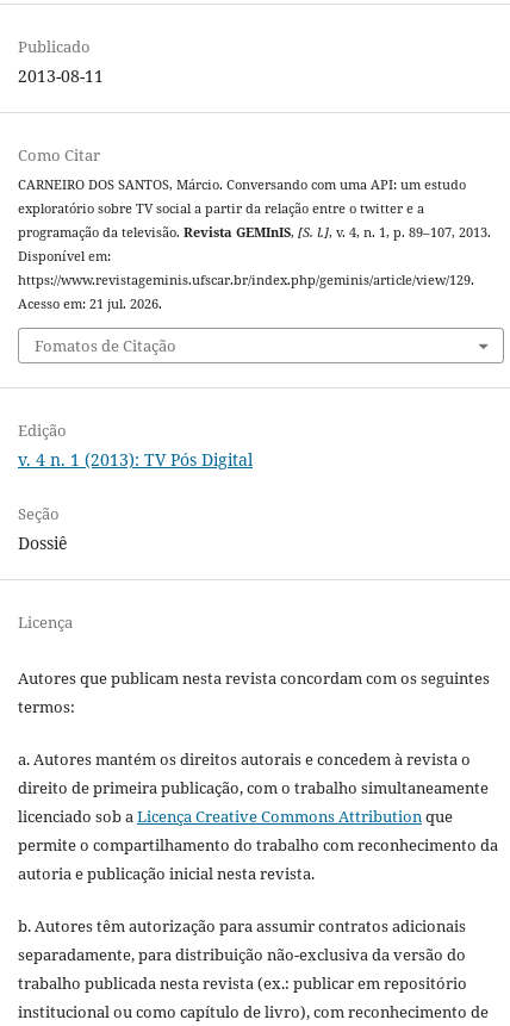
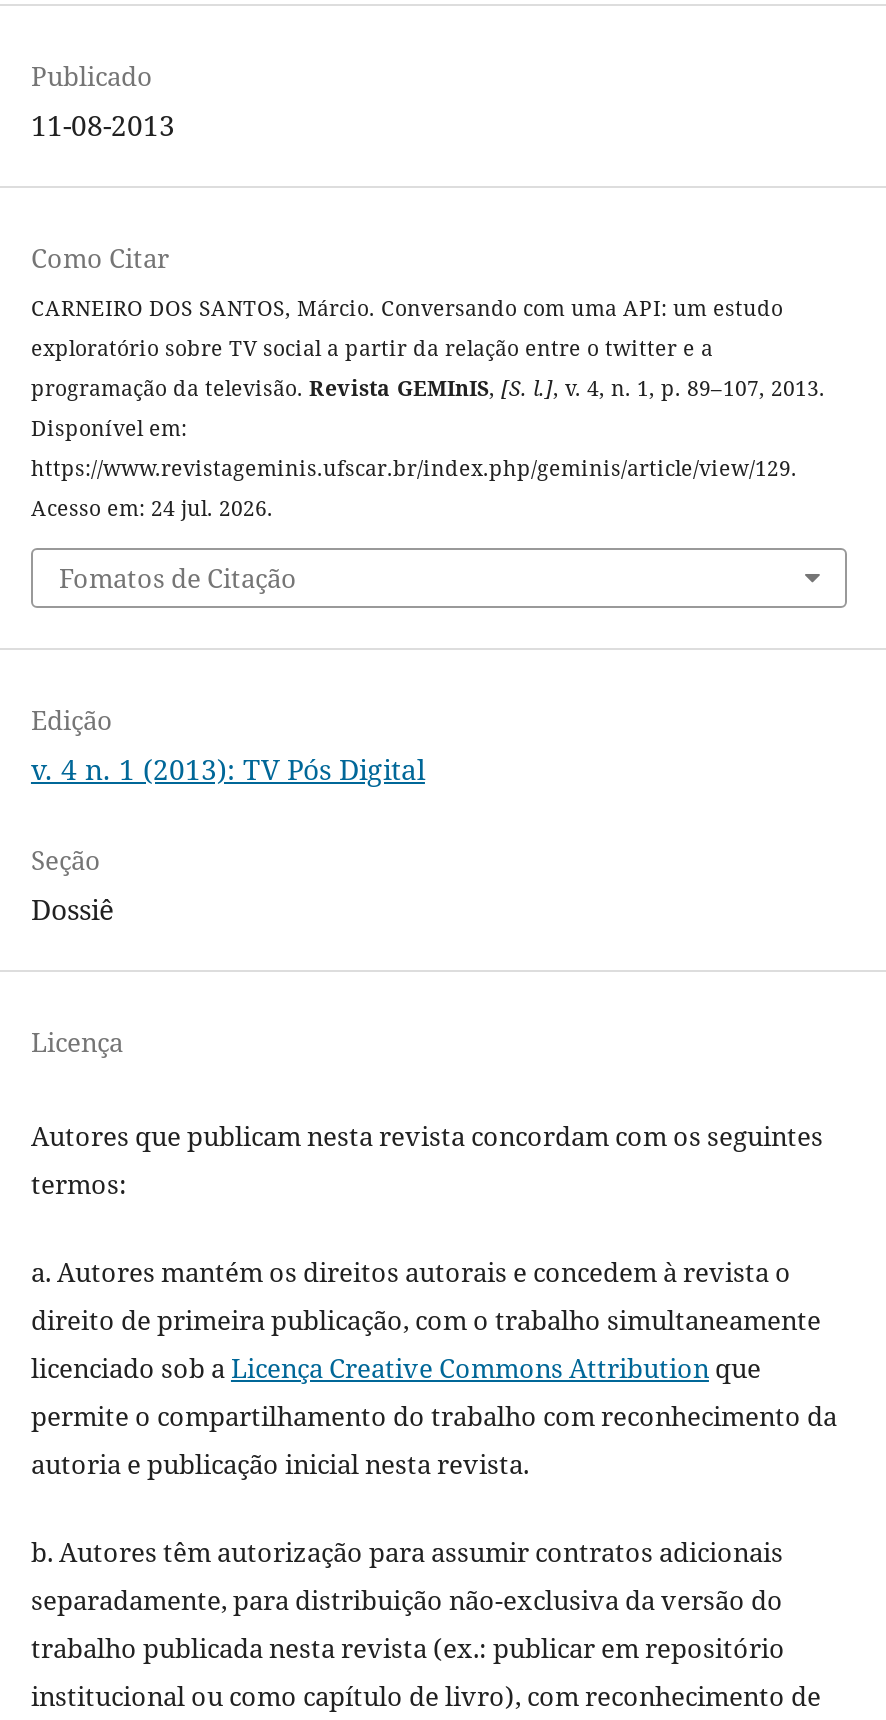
[18,64,104,87] 2013-08-11 -> [31,105,175,143] 11-08-2013
[18,295,162,312] Acesso em: 21 jul. 2026. -> [31,493,273,521] Acesso em: 24 jul. 2026.

